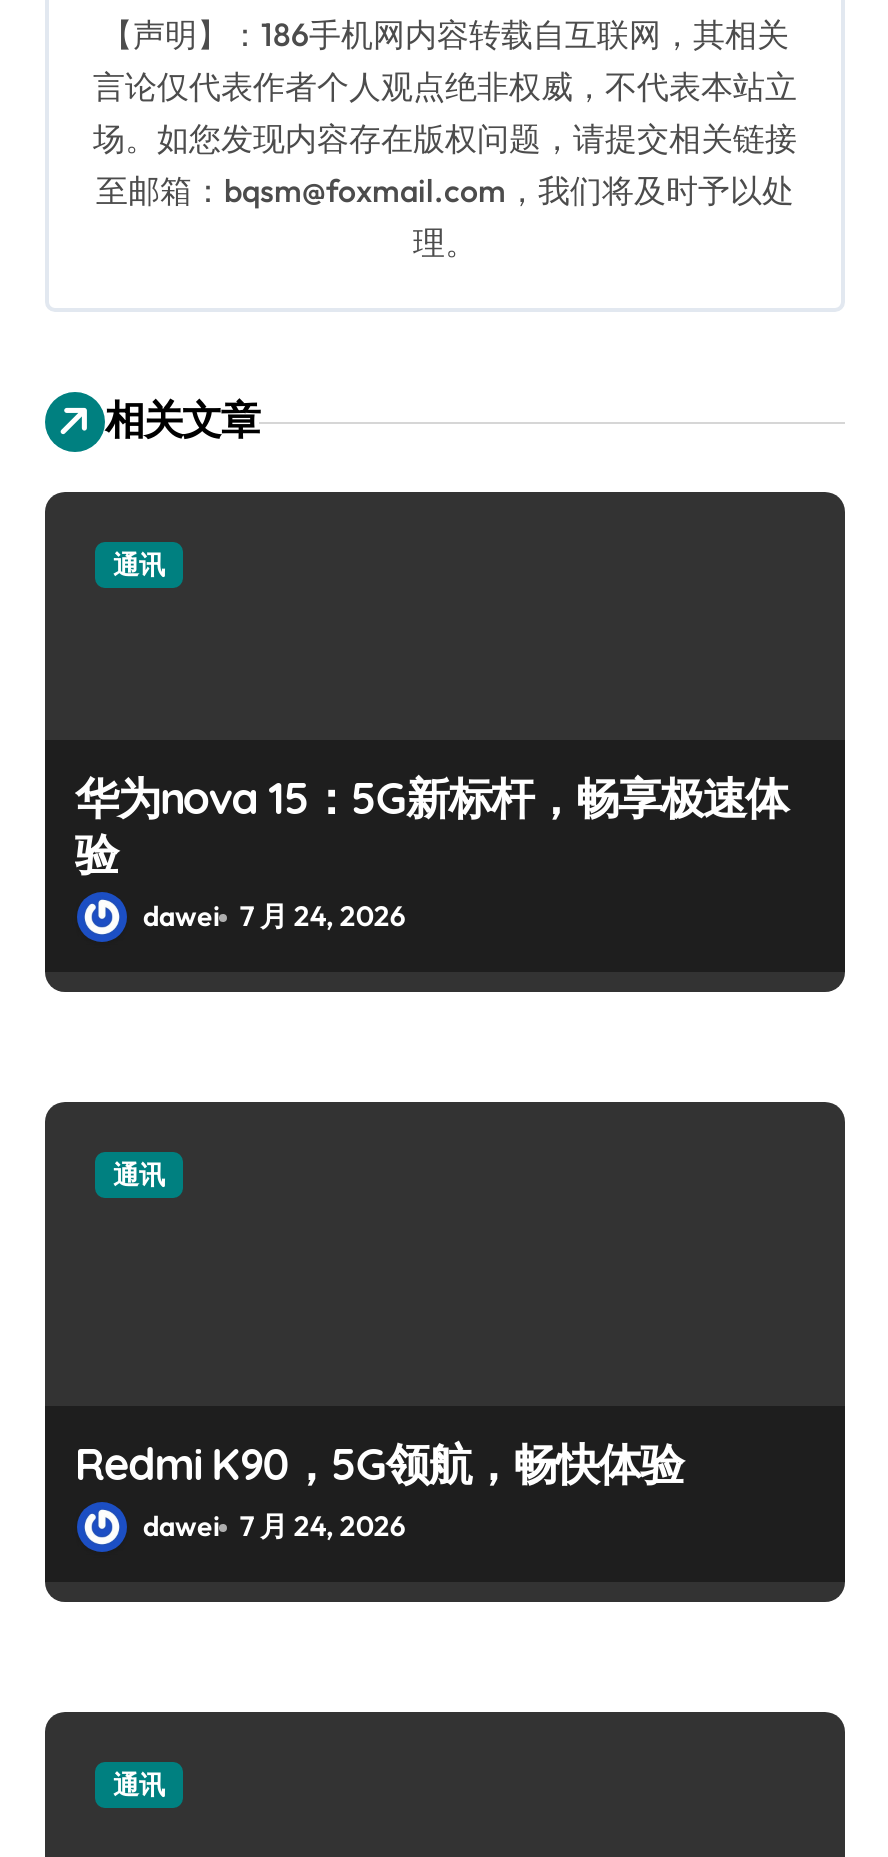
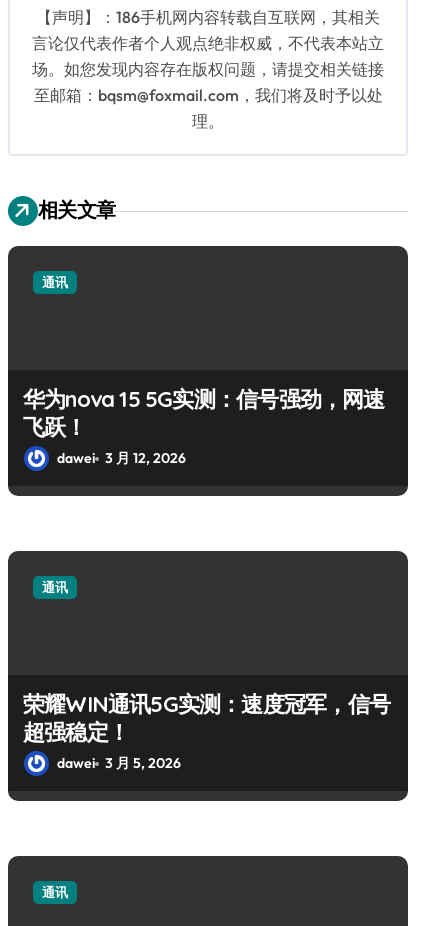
[75,770,788,934] 华为nova 15：5G新标杆，畅享极速体 | 验 | dawei 7 月 24, 2026 -> [23,385,385,467] 华为nova 15 5G实测：信号强劲，网速 | 飞跃！ | dawei 3 月 12, 2026
[75,1436,683,1544] Redmi K90，5G领航，畅快体验 | dawei 7 月 24, 2026 -> [23,690,390,772] 荣耀WIN通讯5G实测：速度冠军，信号 | 超强稳定！ | dawei 3 月 5, 2026

